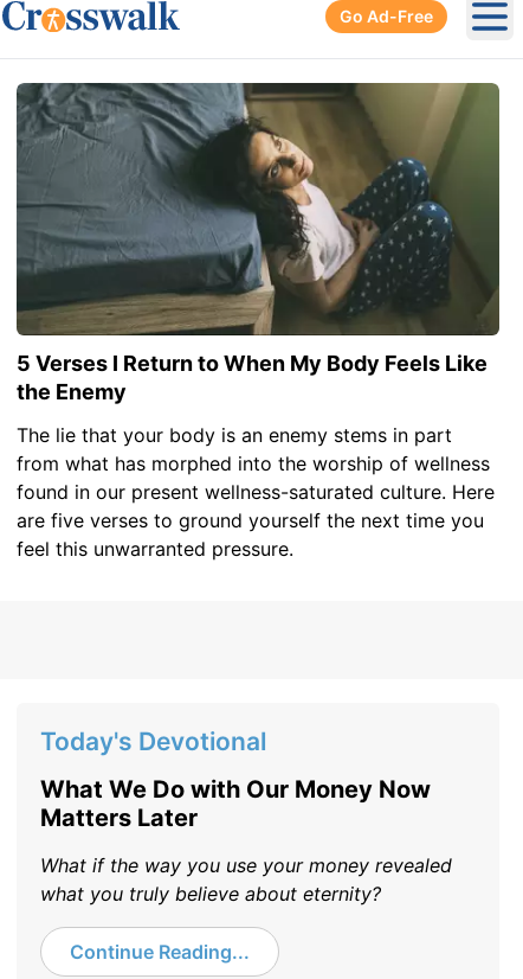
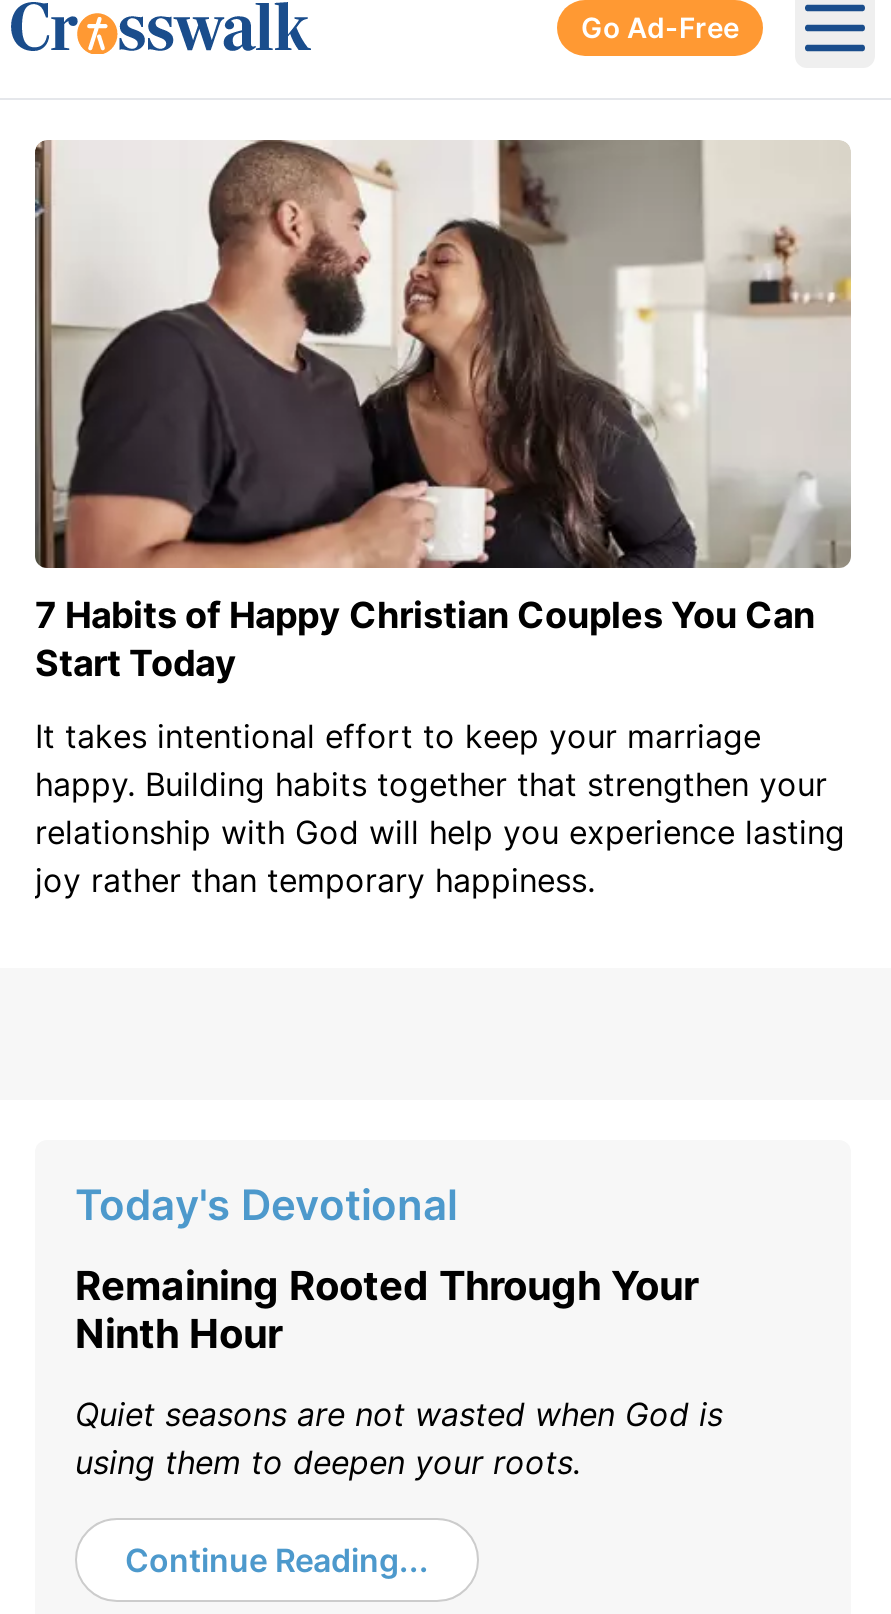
[17,82,501,404] [image] | 5 Verses I Return to When My Body Feels Like | the Enemy -> [35,138,853,684] [image] | 7 Habits of Happy Christian Couples You Can | Start Today
[17,423,495,561] The lie that your body is an enemy stems in part | from what has morphed into the worship of wellness | found in our present wellness-saturated culture. Here | are five verses to ground yourself the next time you | feel this unwarranted pressure. -> [35,716,845,900] It takes intentional effort to keep your marriage | happy. Building habits together that strengthen your | relationship with God will help you experience lasting | joy rather than temporary happiness.
[40,775,431,832] What We Do with Our Money Now | Matters Later -> [75,1262,699,1358] Remaining Rooted Through Your | Ninth Hour
[40,853,452,906] What if the way you use your money revealed | what you truly believe about eternity? -> [75,1394,723,1482] Quiet seasons are not wasted when God is | using them to deepen your roots.

